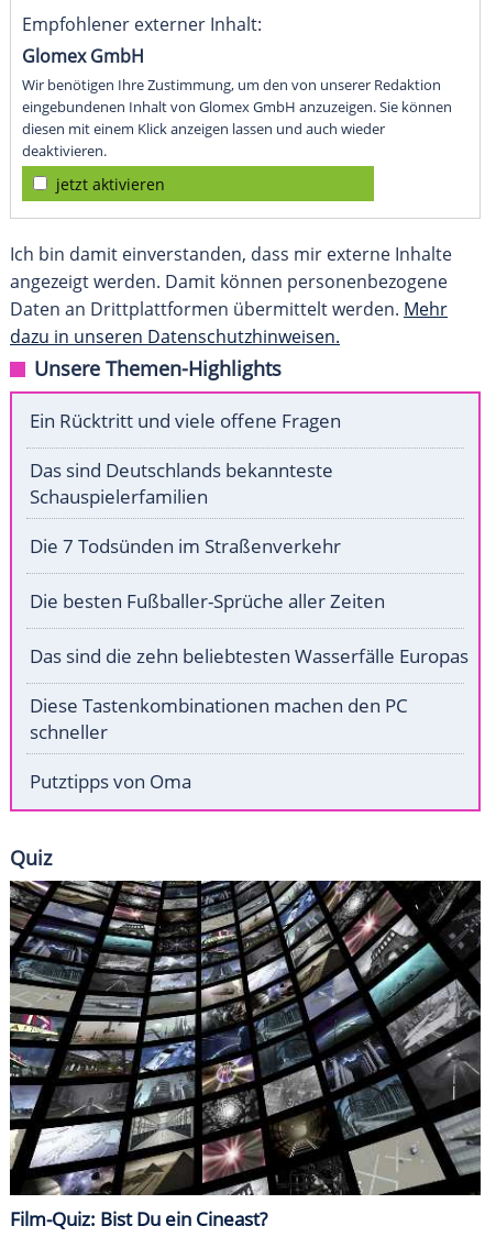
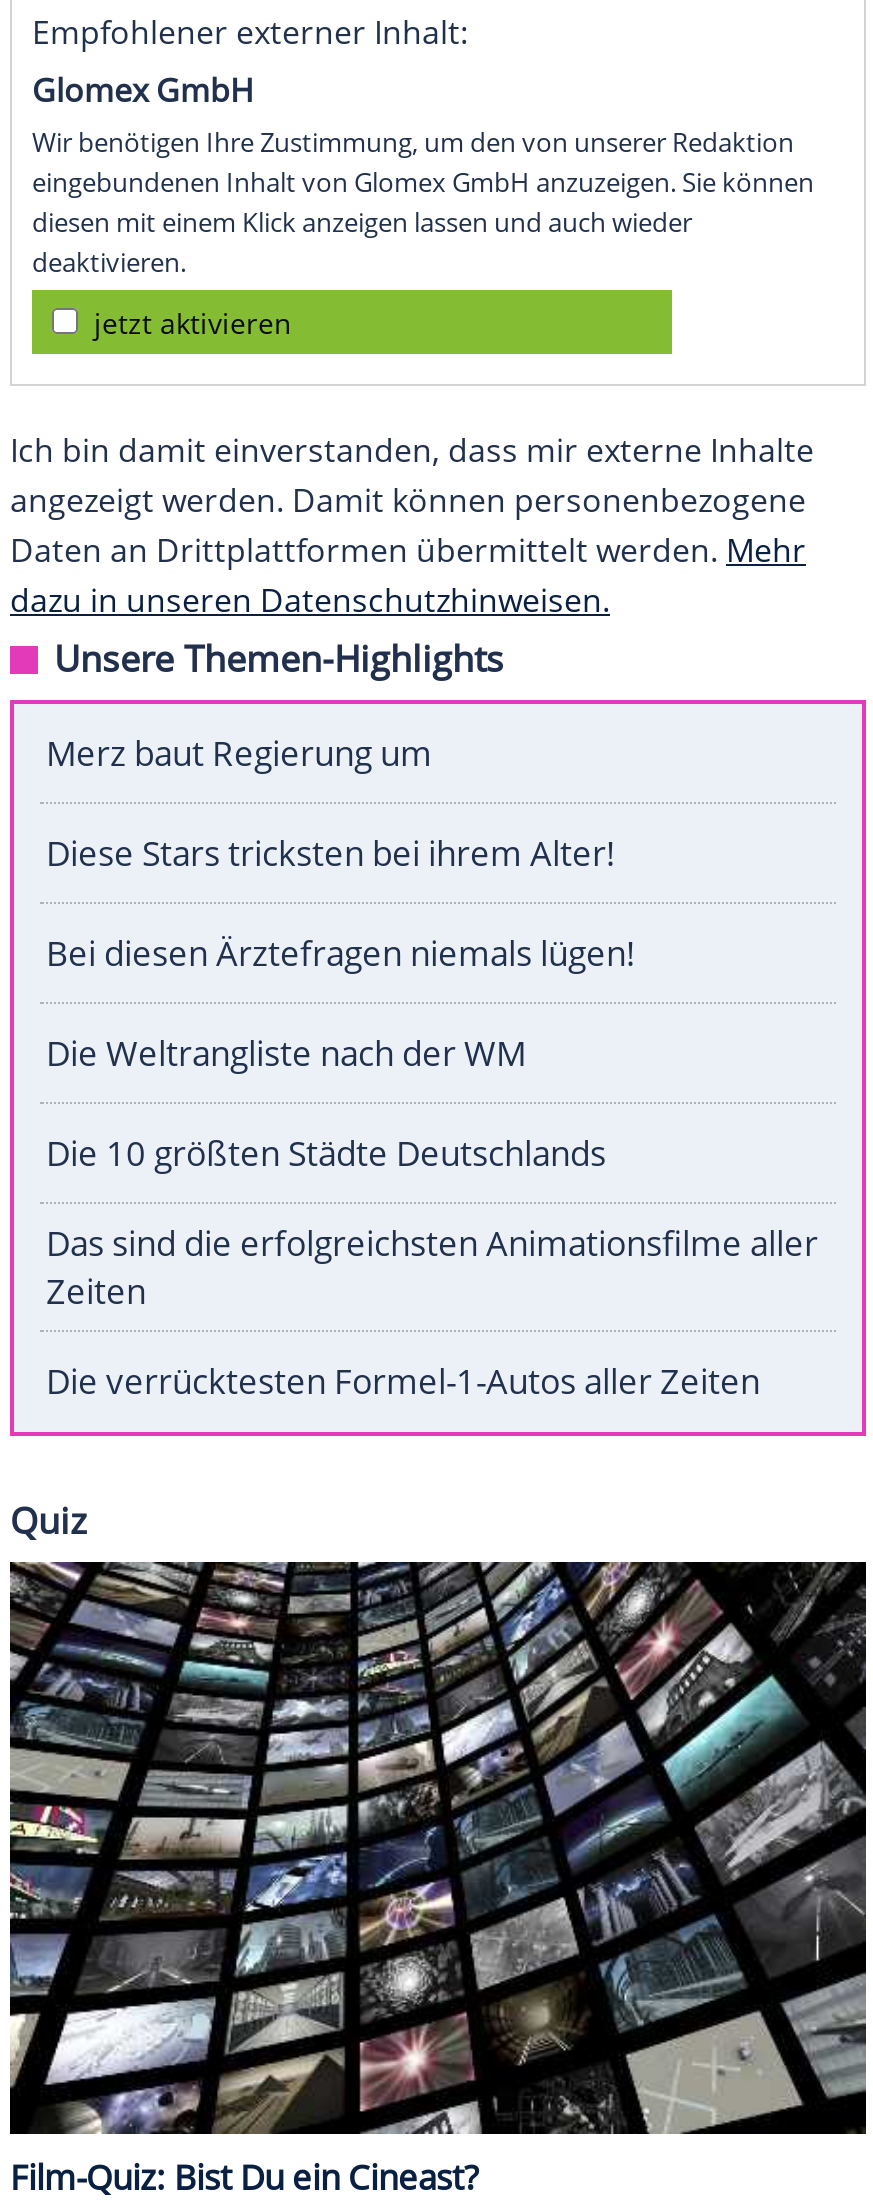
[30,408,341,434] Ein Rücktritt und viele offene Fragen -> [46,731,432,777] Merz baut Regierung um
[30,458,333,509] Das sind Deutschlands bekannteste | Schauspielerfamilien -> [46,831,616,877] Diese Stars tricksten bei ihrem Alter!
[30,534,341,559] Die 7 Todsünden im Straßenverkehr -> [46,931,636,977] Bei diesen Ärztefragen niemals lügen!
[30,589,385,614] Die besten Fußballer-Sprüche aller Zeiten -> [46,1031,526,1077] Die Weltrangliste nach der WM
[30,644,469,669] Das sind die zehn beliebtesten Wasserfälle Europas -> [46,1131,606,1177] Die 10 größten Städte Deutschlands
[30,693,408,745] Diese Tastenkombinationen machen den PC | schneller -> [46,1221,818,1315] Das sind die erfolgreichsten Animationsfilme aller | Zeiten
[30,769,191,794] Putztipps von Oma -> [46,1359,760,1405] Die verrücktesten Formel-1-Autos aller Zeiten

